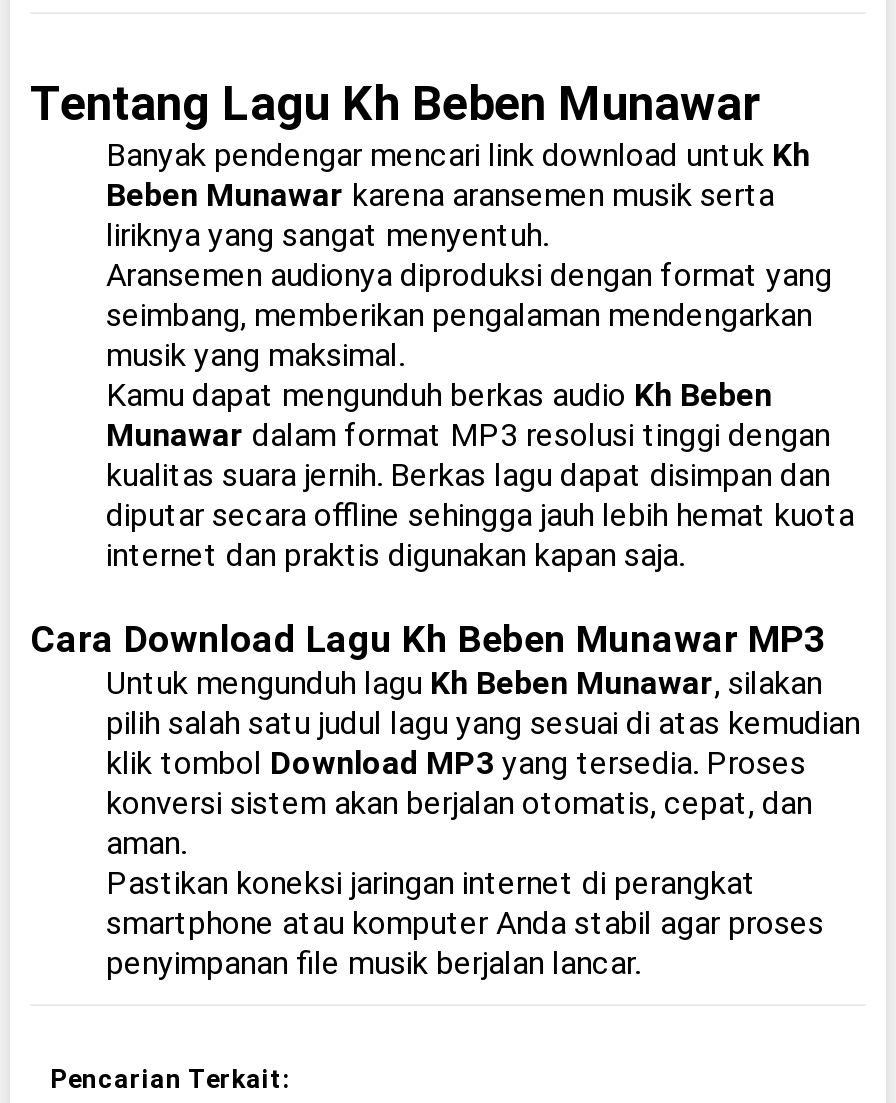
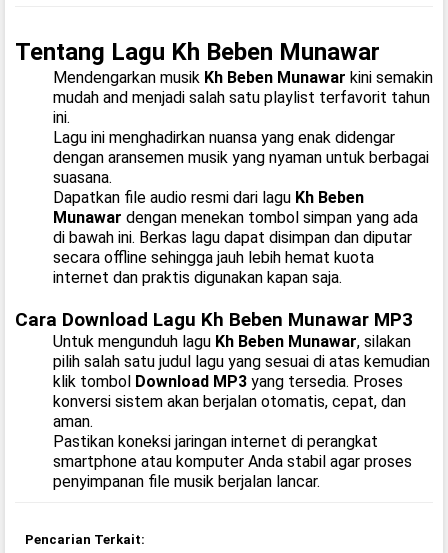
[106,136,854,534] Banyak pendengar mencari link download untuk Kh | Beben Munawar karena aransemen musik serta | liriknya yang sangat menyentuh. | Aransemen audionya diproduksi dengan format yang | seimbang, memberikan pengalaman mendengarkan | musik yang maksimal. | Kamu dapat mengunduh berkas audio Kh Beben | Munawar dalam format MP3 resolusi tinggi dengan | kualitas suara jernih. Berkas lagu dapat disimpan dan | diputar secara offline sehingga jauh lebih hemat kuota -> [53,68,433,267] Mendengarkan musik Kh Beben Munawar kini semakin | mudah and menjadi salah satu playlist terfavorit tahun | ini. | Lagu ini menghadirkan nuansa yang enak didengar | dengan aransemen musik yang nyaman untuk berbagai | suasana. | Dapatkan file audio resmi dari lagu Kh Beben | Munawar dengan menekan tombol simpan yang ada | di bawah ini. Berkas lagu dapat disimpan dan diputar | secara offline sehingga jauh lebih hemat kuota

